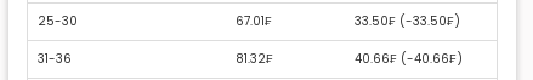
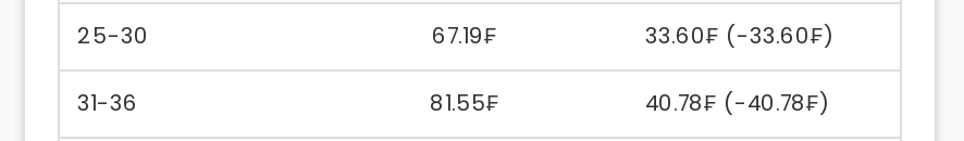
[236,12,272,30] 67.01₣ -> [432,20,497,52] 67.19₣
[355,12,460,30] 33.50₣ (-33.50₣) -> [645,20,835,52] 33.60₣ (-33.60₣)
[235,50,273,68] 81.32₣ -> [430,87,499,119] 81.55₣
[355,50,463,68] 40.66₣ (-40.66₣) -> [645,87,830,119] 40.78₣ (-40.78₣)

